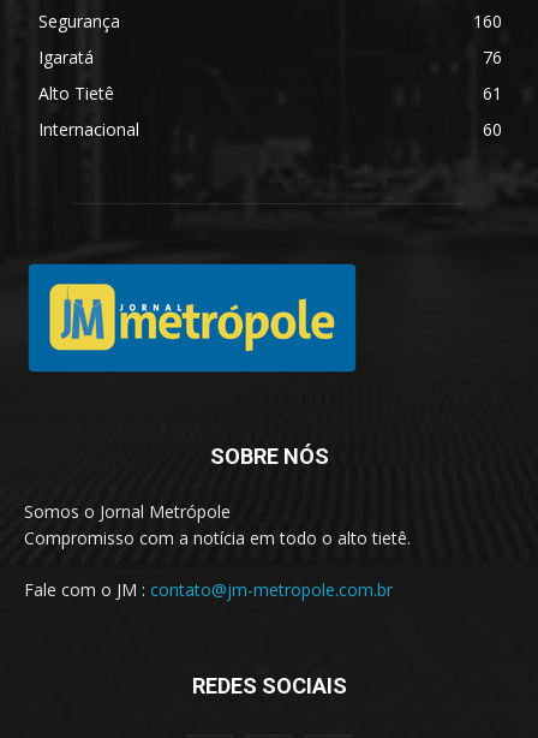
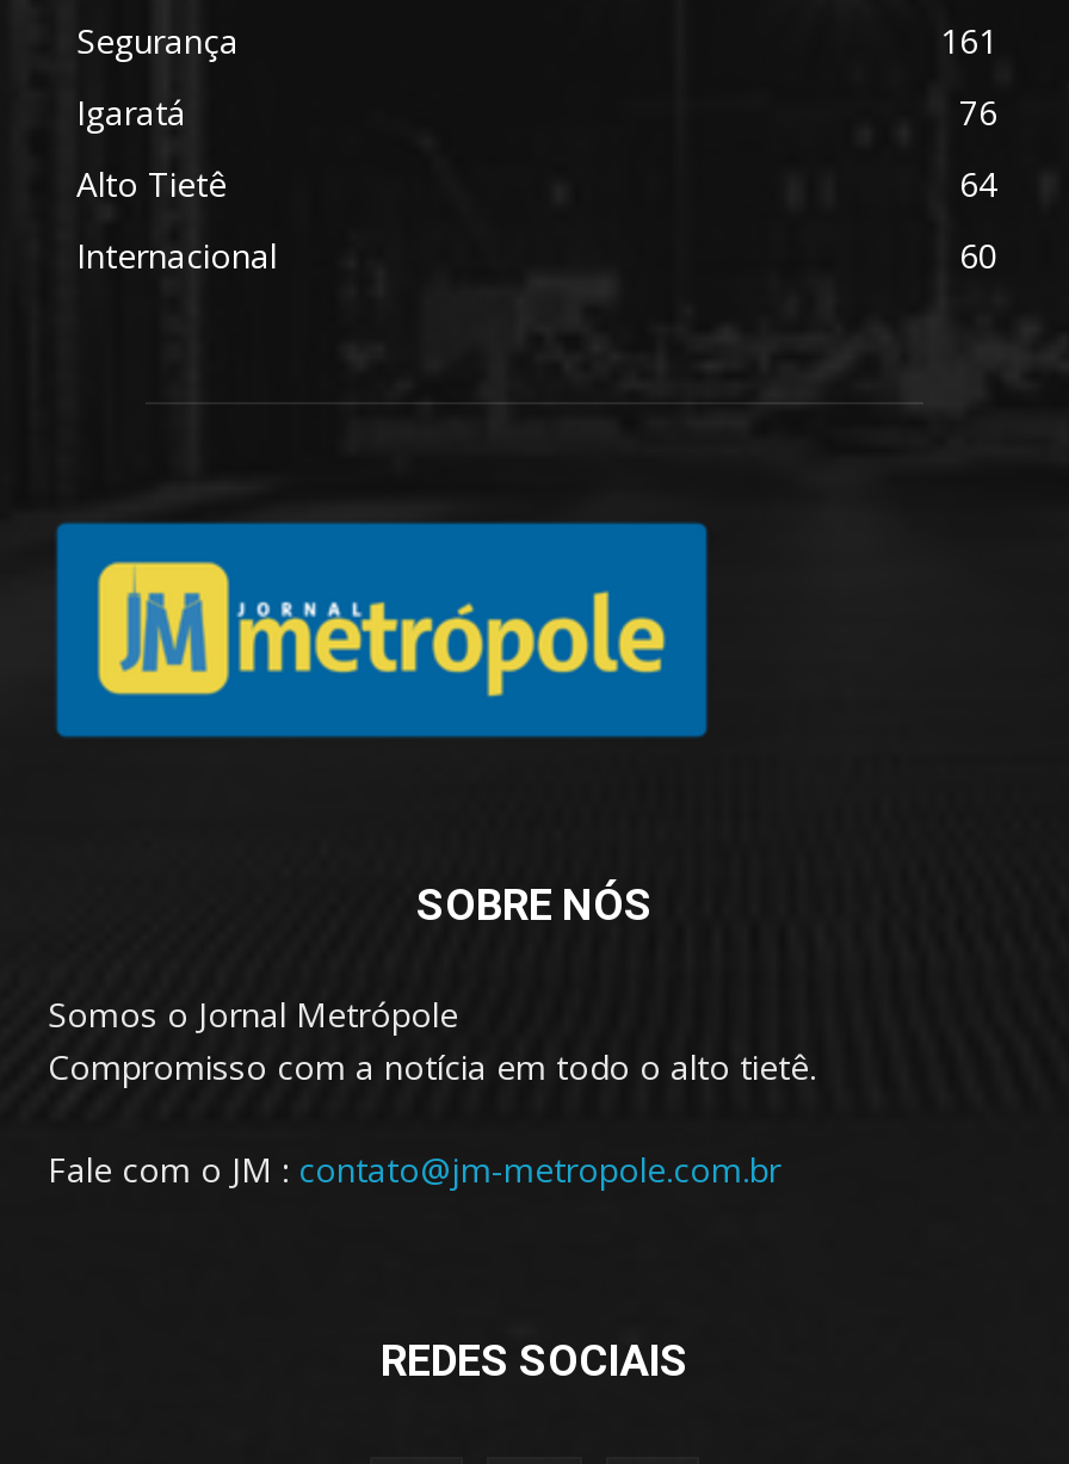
[473,9,502,32] 160 -> [940,17,997,63] 161
[483,81,502,104] 61 -> [959,161,997,206] 64

